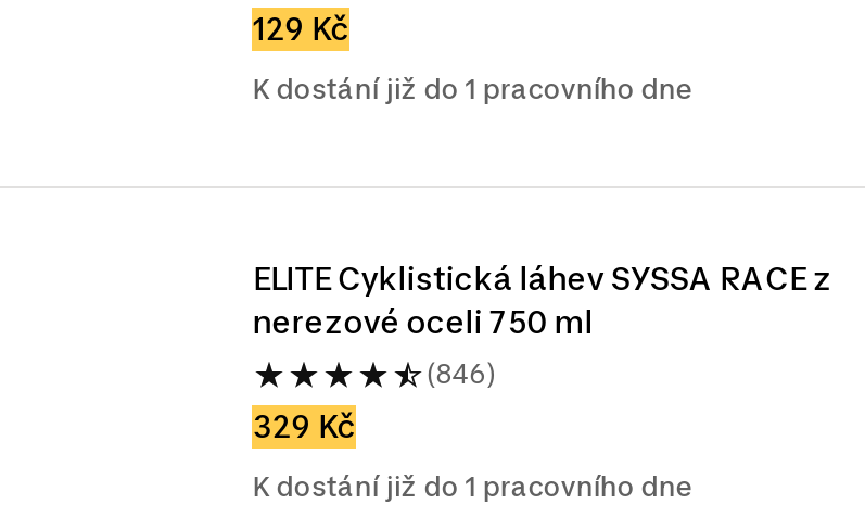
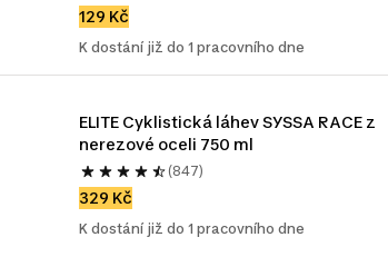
[426,357,496,390] (846) -> [168,162,204,179] (847)

